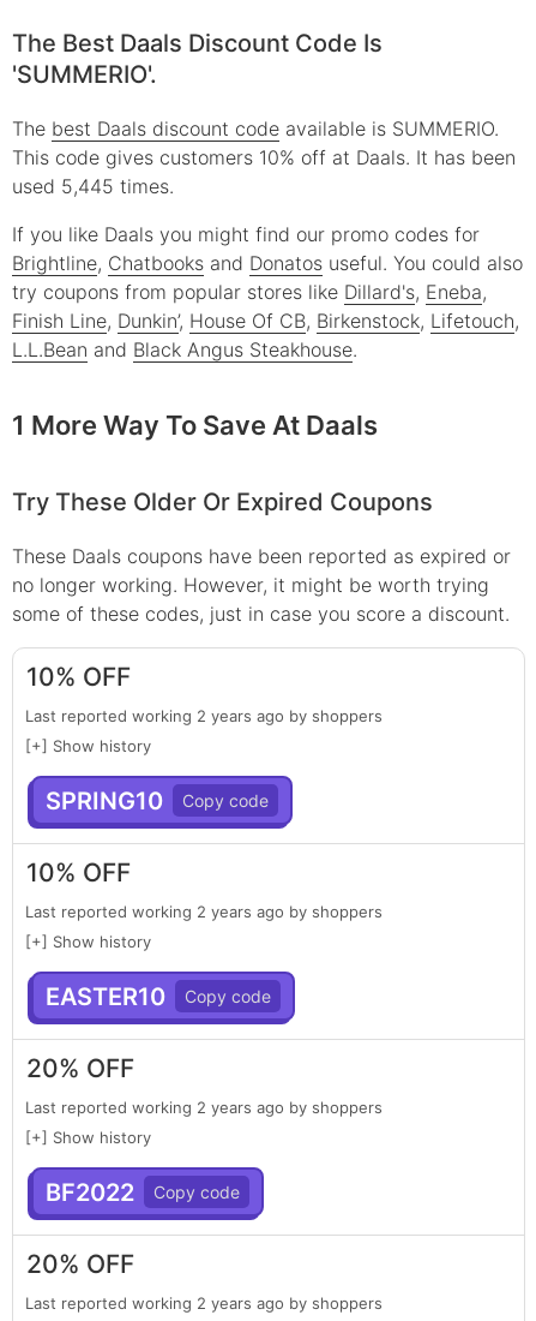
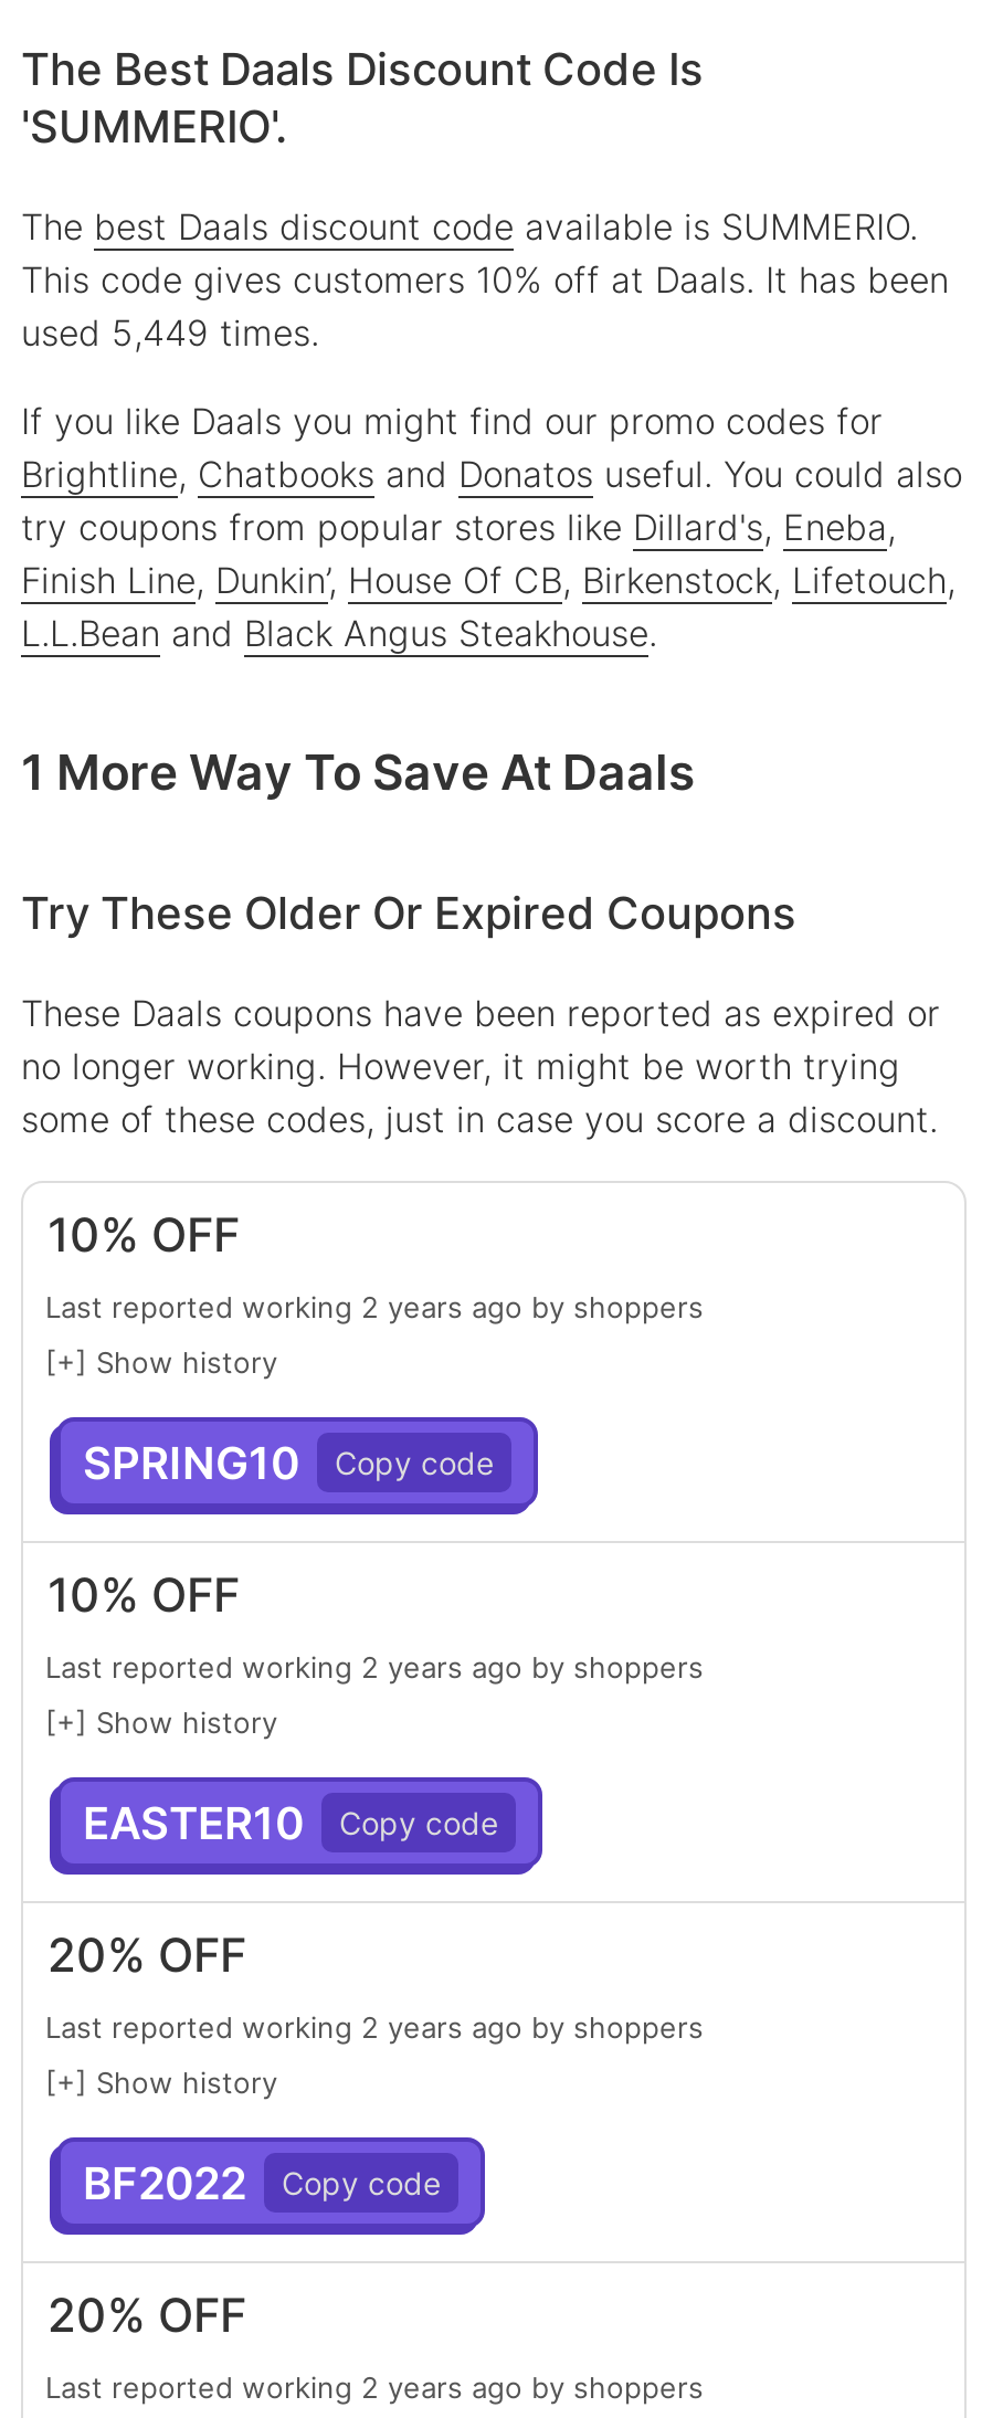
[12,175,174,199] used 5,445 times. -> [21,312,319,356] used 5,449 times.

